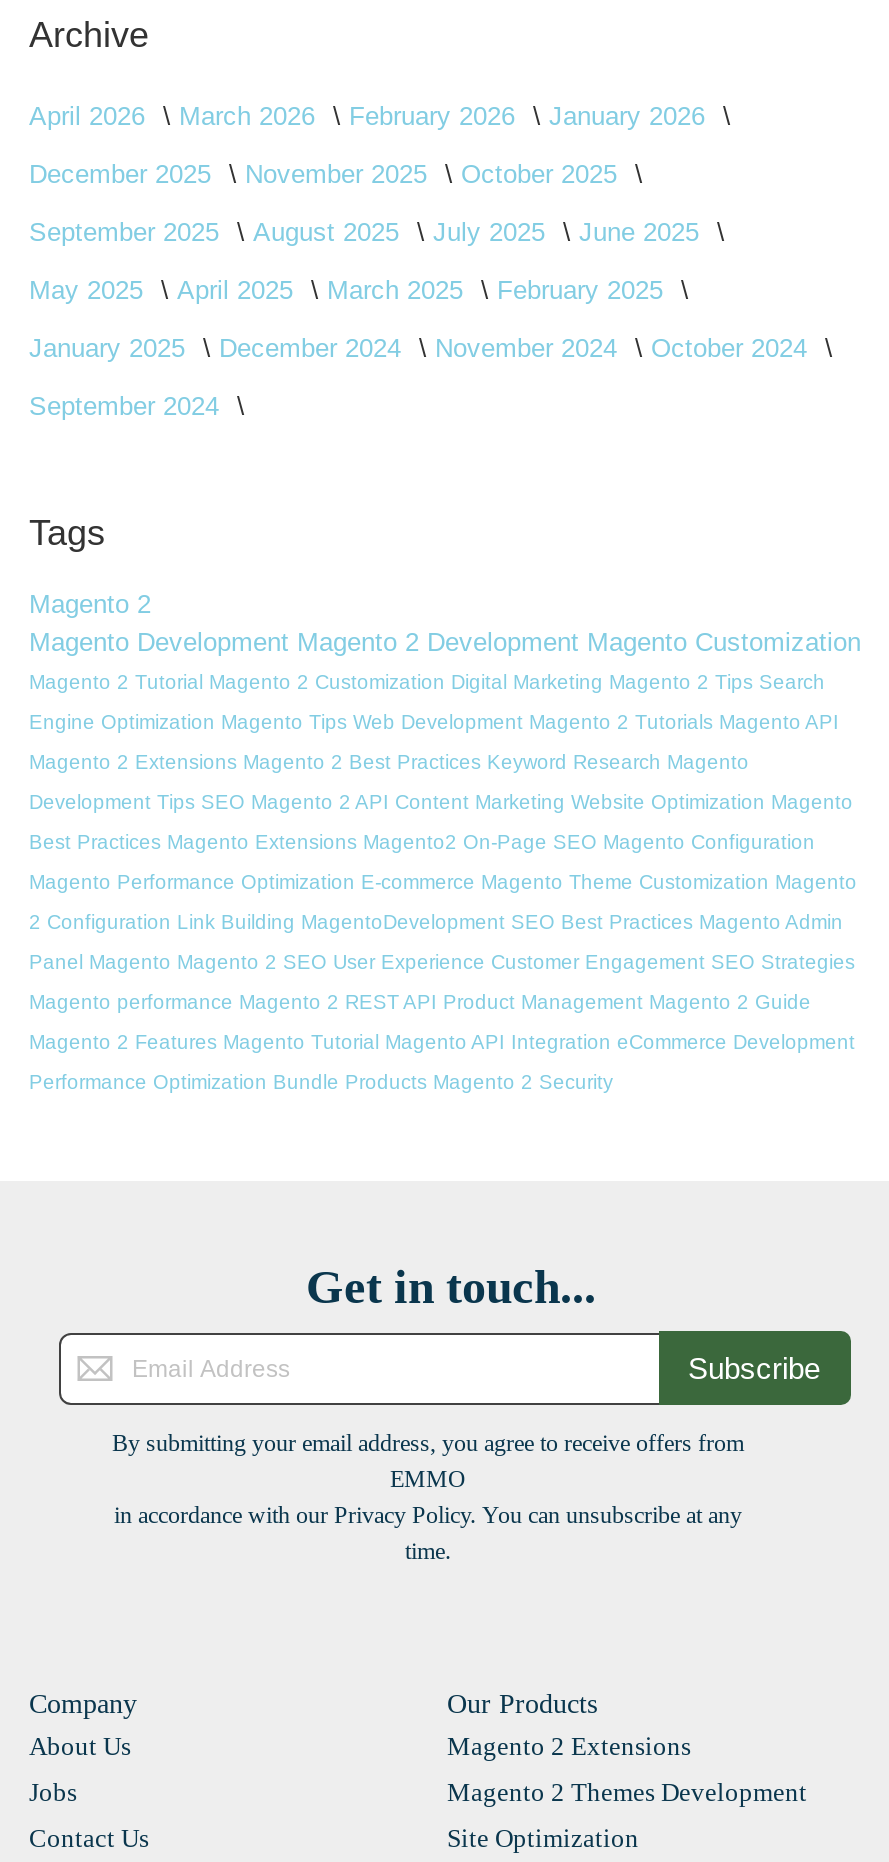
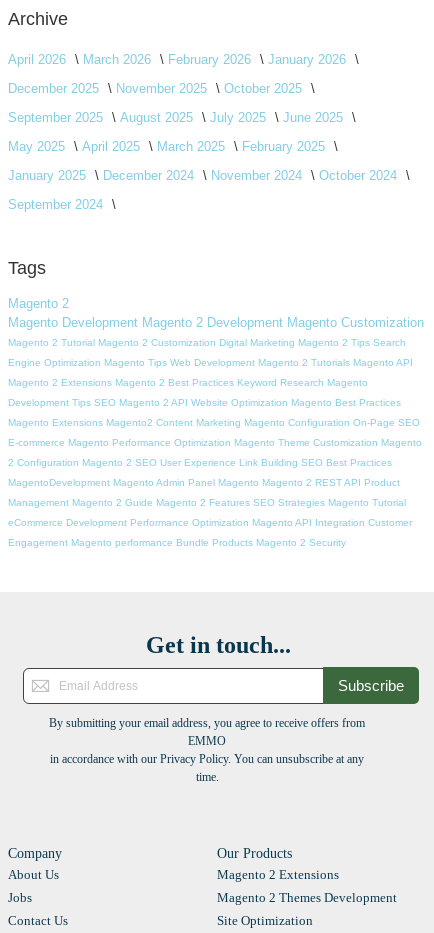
[29,791,853,813] Development Tips SEO Magento 2 API Content Marketing Website Optimization Magento -> [8,397,401,408] Development Tips SEO Magento 2 API Website Optimization Magento Best Practices
[29,831,815,853] Best Practices Magento Extensions Magento2 On-Page SEO Magento Configuration -> [8,417,420,428] Magento Extensions Magento2 Content Marketing Magento Configuration On-Page SEO
[29,871,857,893] Magento Performance Optimization E-commerce Magento Theme Customization Magento -> [8,437,422,448] E-commerce Magento Performance Optimization Magento Theme Customization Magento
[29,911,843,933] 2 Configuration Link Building MagentoDevelopment SEO Best Practices Magento Admin -> [8,457,392,468] 2 Configuration Magento 2 SEO User Experience Link Building SEO Best Practices
[29,951,855,973] Panel Magento Magento 2 SEO User Experience Customer Engagement SEO Strategies -> [8,477,400,488] MagentoDevelopment Magento Admin Panel Magento Magento 2 REST API Product
[29,991,811,1013] Magento performance Magento 2 REST API Product Management Magento 2 Guide -> [8,497,406,508] Management Magento 2 Guide Magento 2 Features SEO Strategies Magento Tutorial
[29,1031,855,1053] Magento 2 Features Magento Tutorial Magento API Integration eCommerce Development -> [8,517,412,528] eCommerce Development Performance Optimization Magento API Integration Customer
[29,1071,613,1093] Performance Optimization Bundle Products Magento 2 Security -> [8,537,346,548] Engagement Magento performance Bundle Products Magento 2 Security

